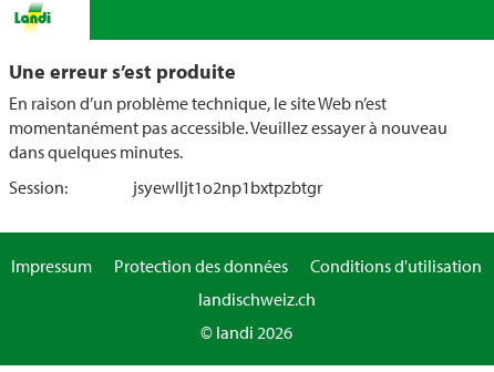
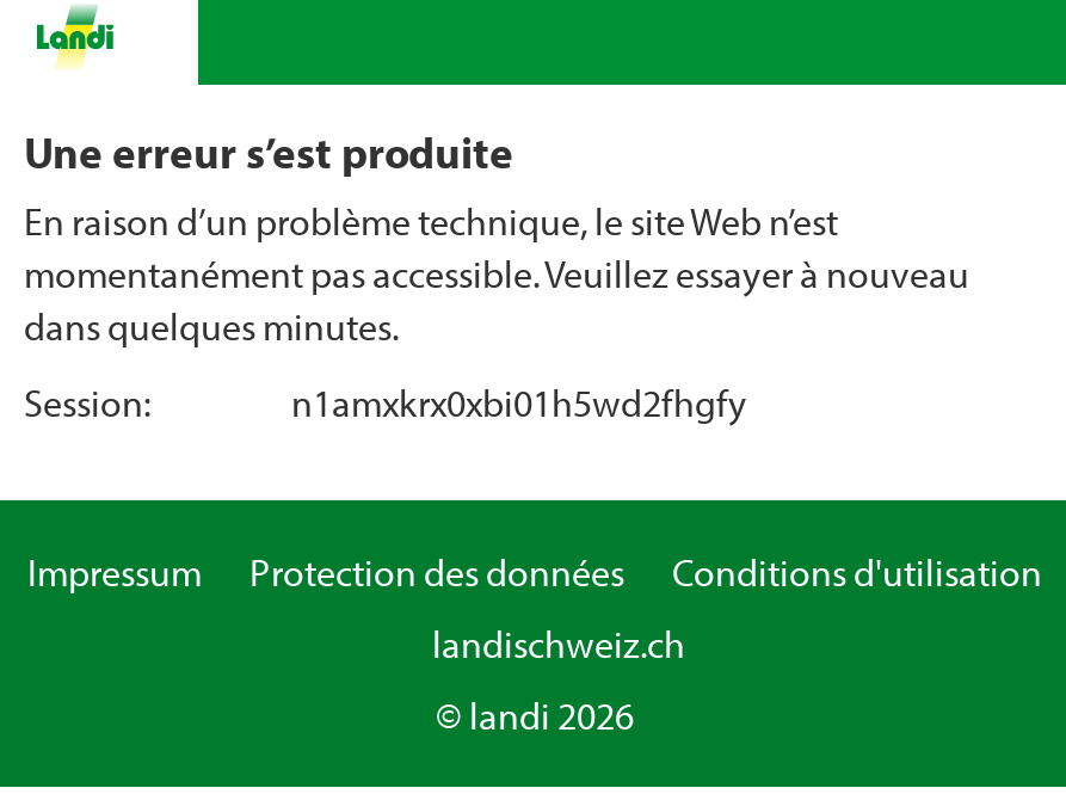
[133,176,322,198] jsyewlljt1o2np1bxtpzbtgr -> [291,378,747,426] n1amxkrx0xbi01h5wd2fhgfy

